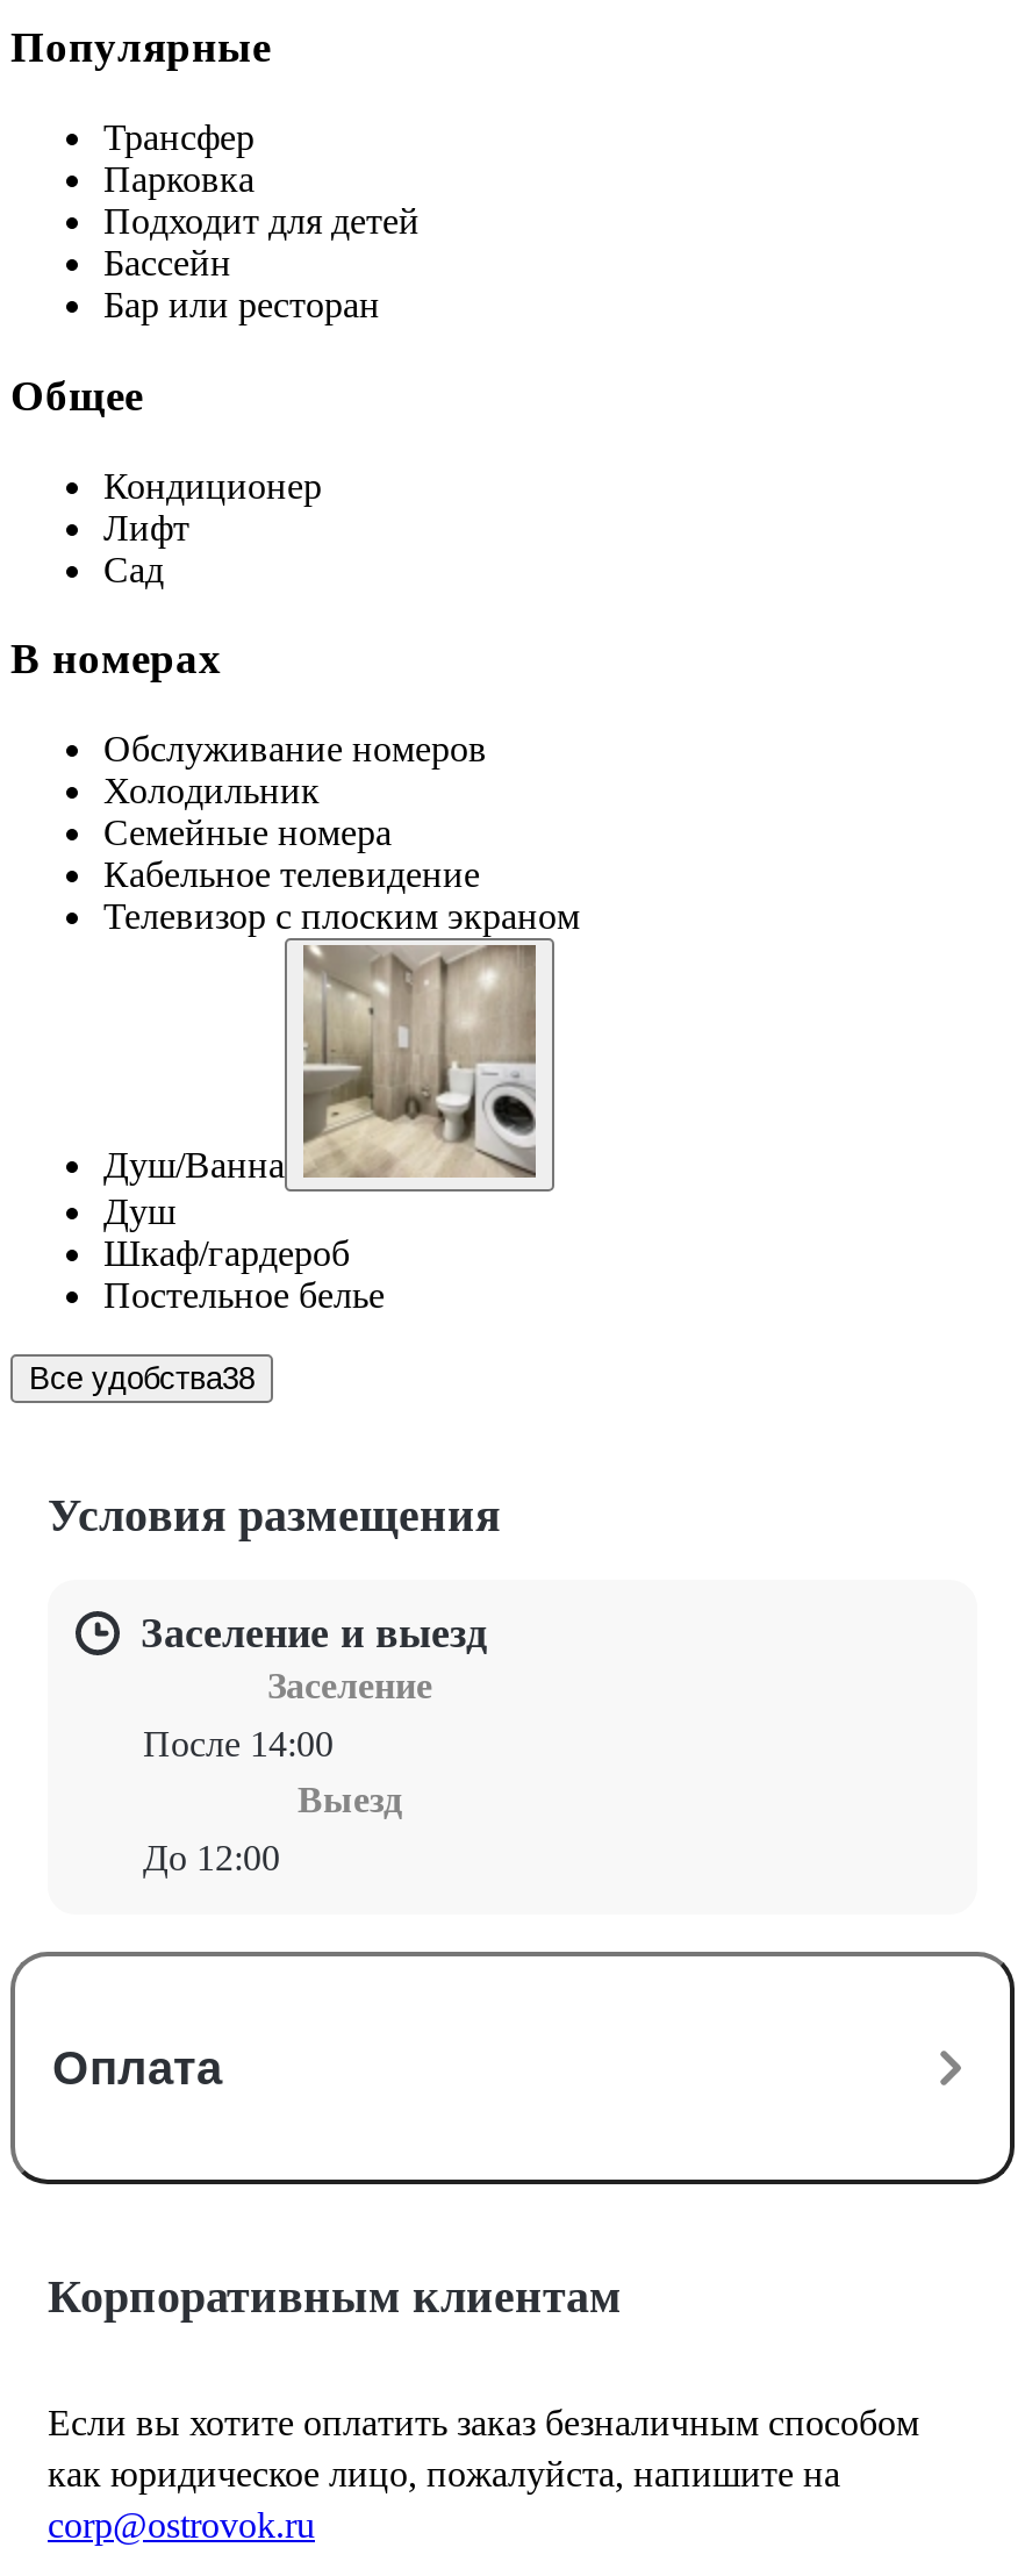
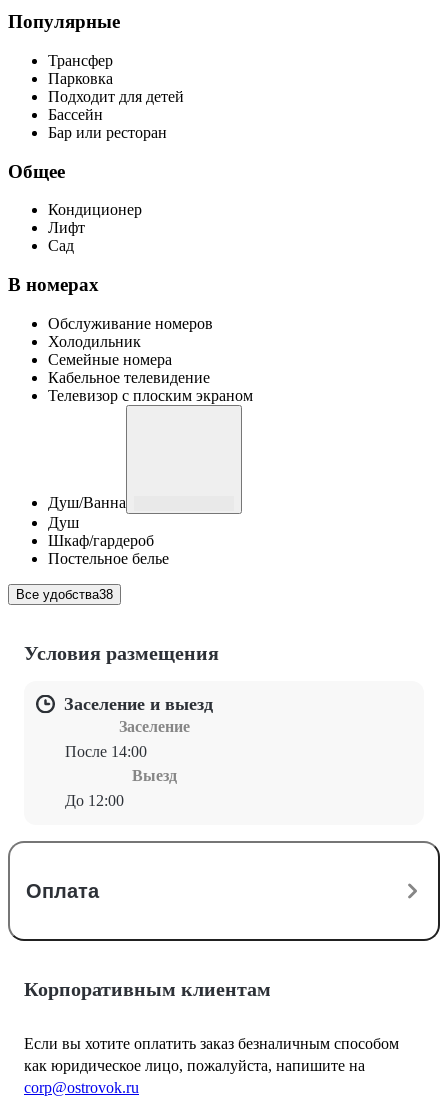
[301,943,538,1180] [image] -> none

